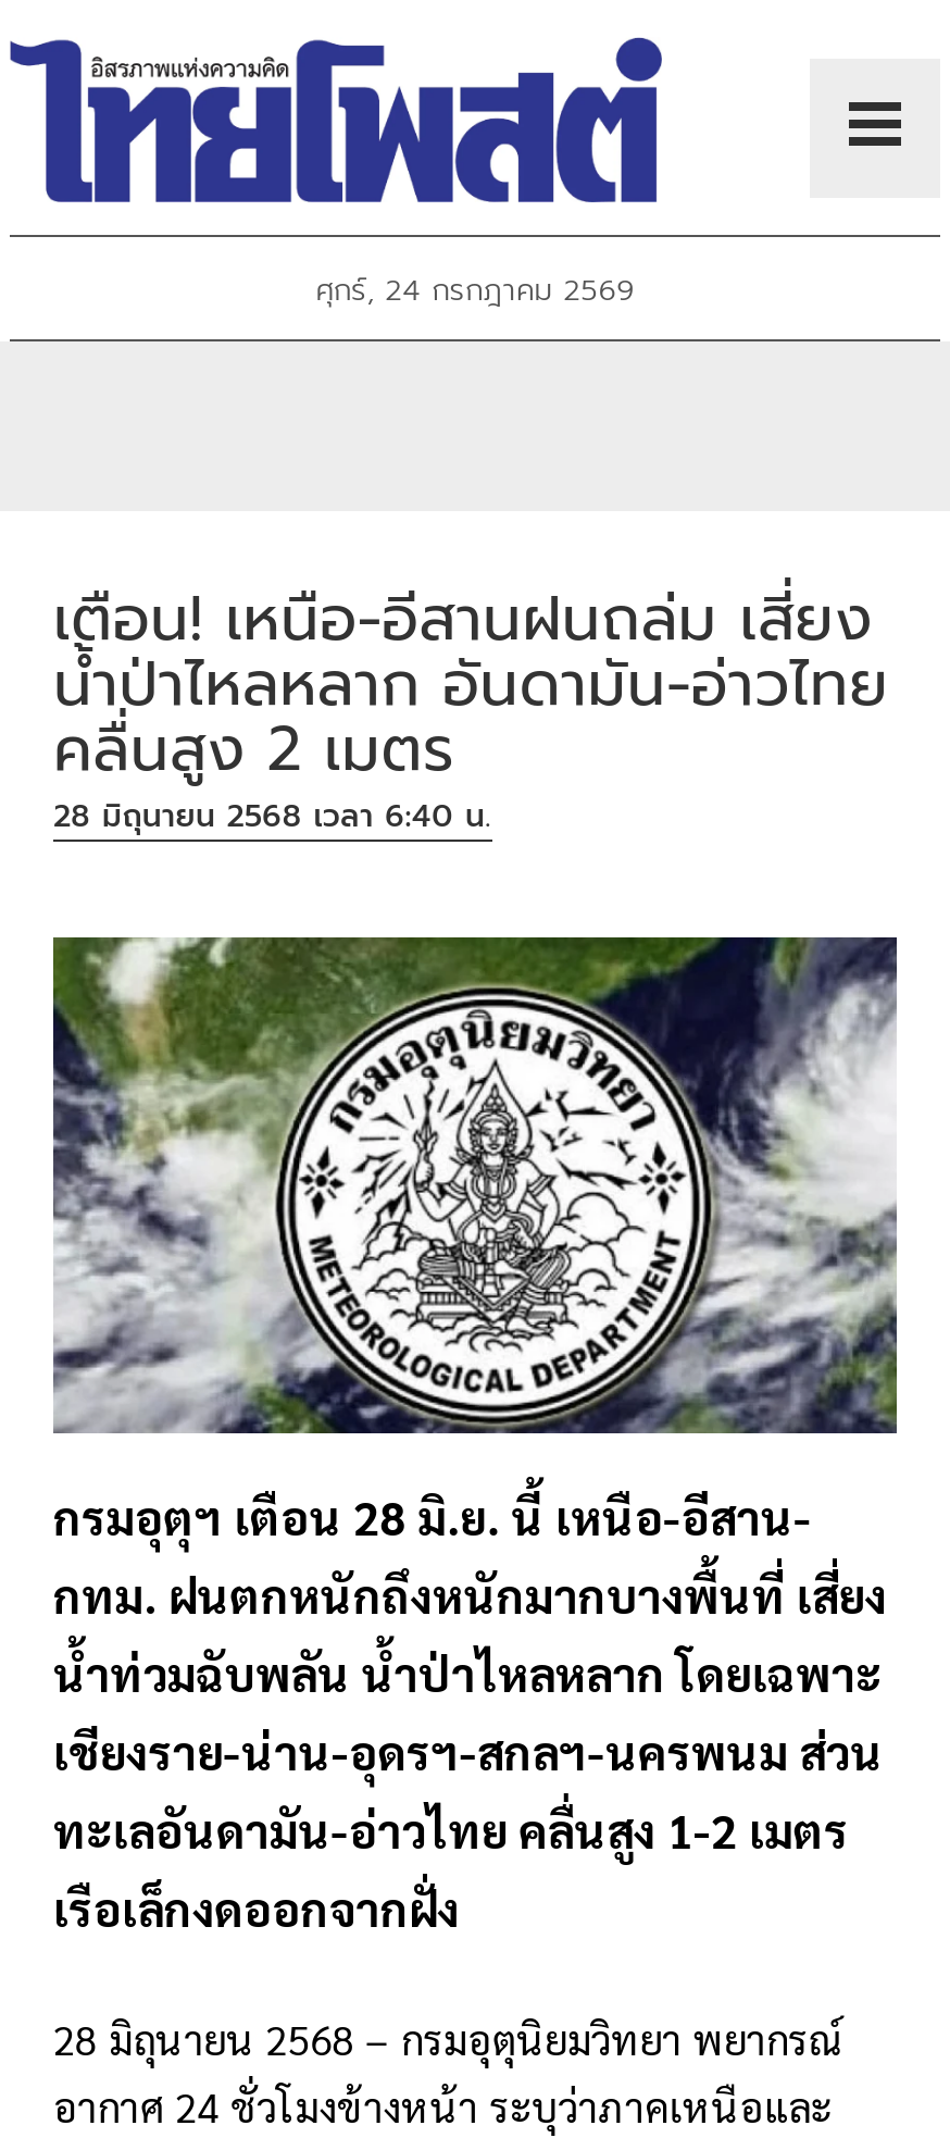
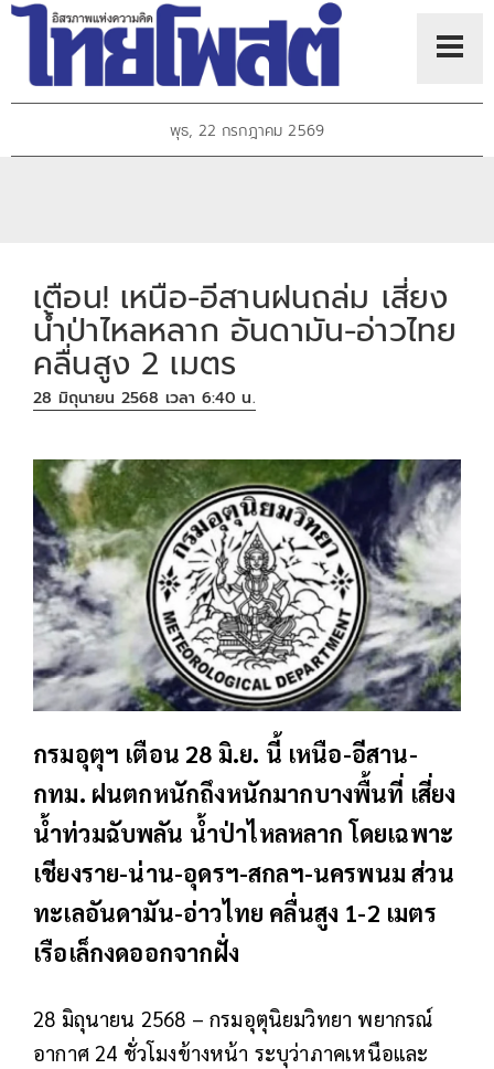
[316,268,634,314] ศุกร์, 24 กรกฎาคม 2569 -> [170,120,324,143] พุธ, 22 กรกฎาคม 2569

